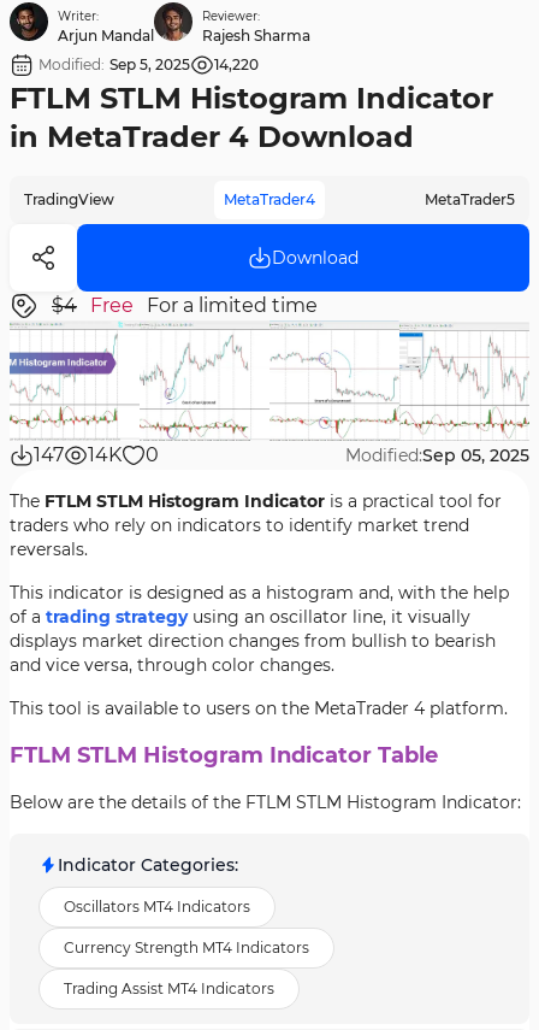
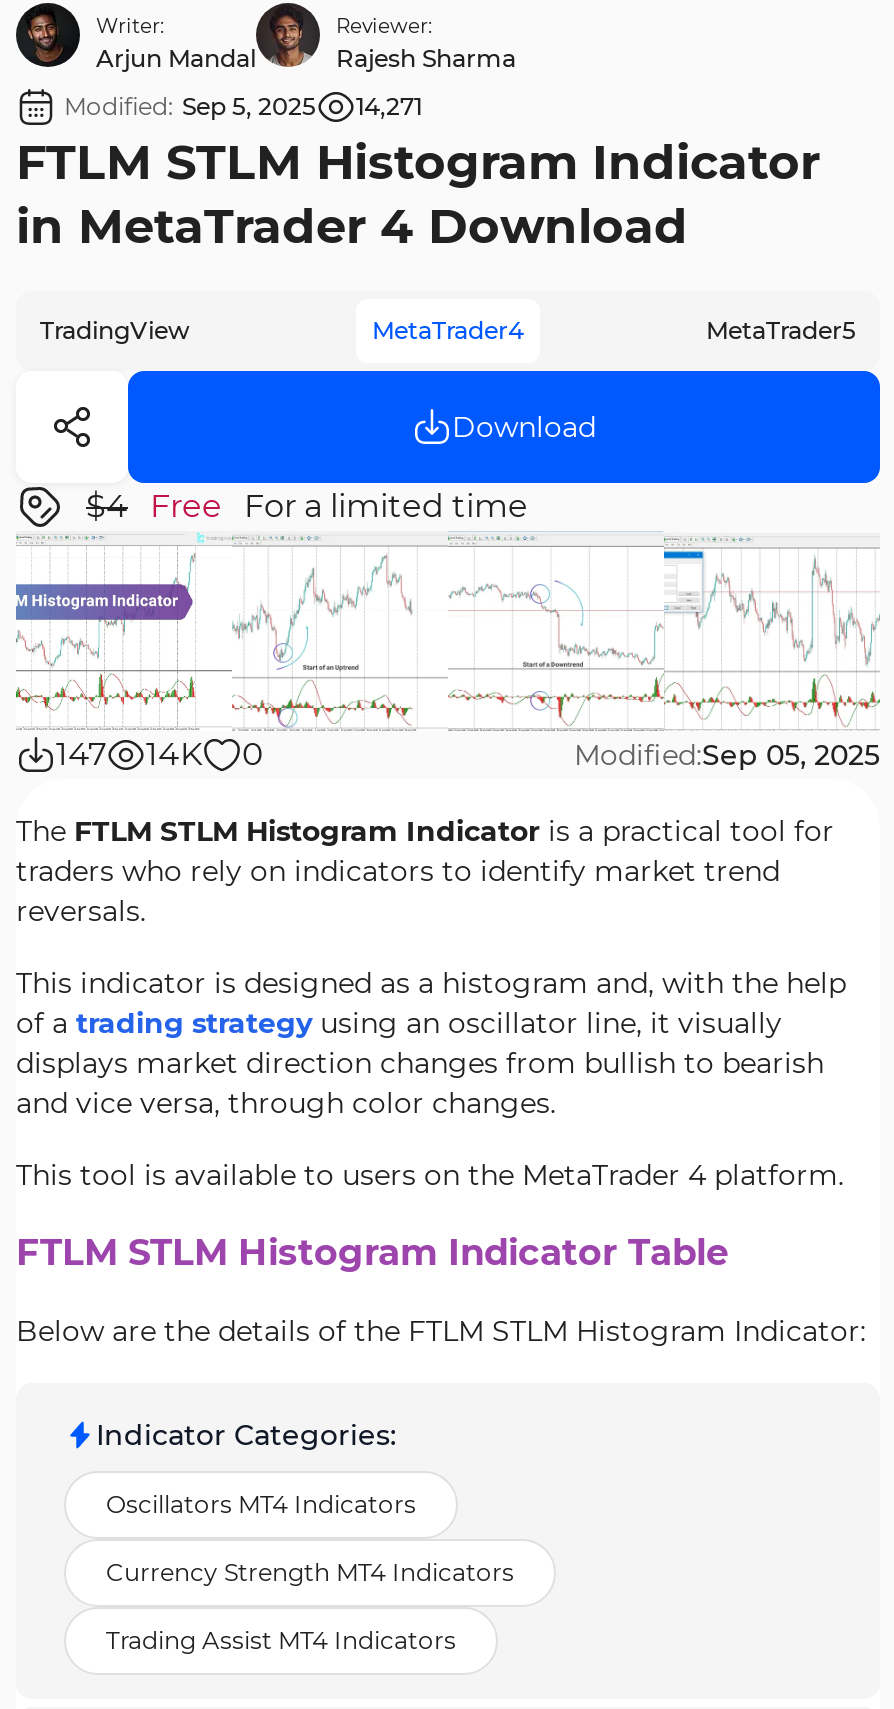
[38,55,259,73] Modified: Sep 5, 2025 14,220 -> [64,91,422,121] Modified: Sep 5, 2025 14,271

